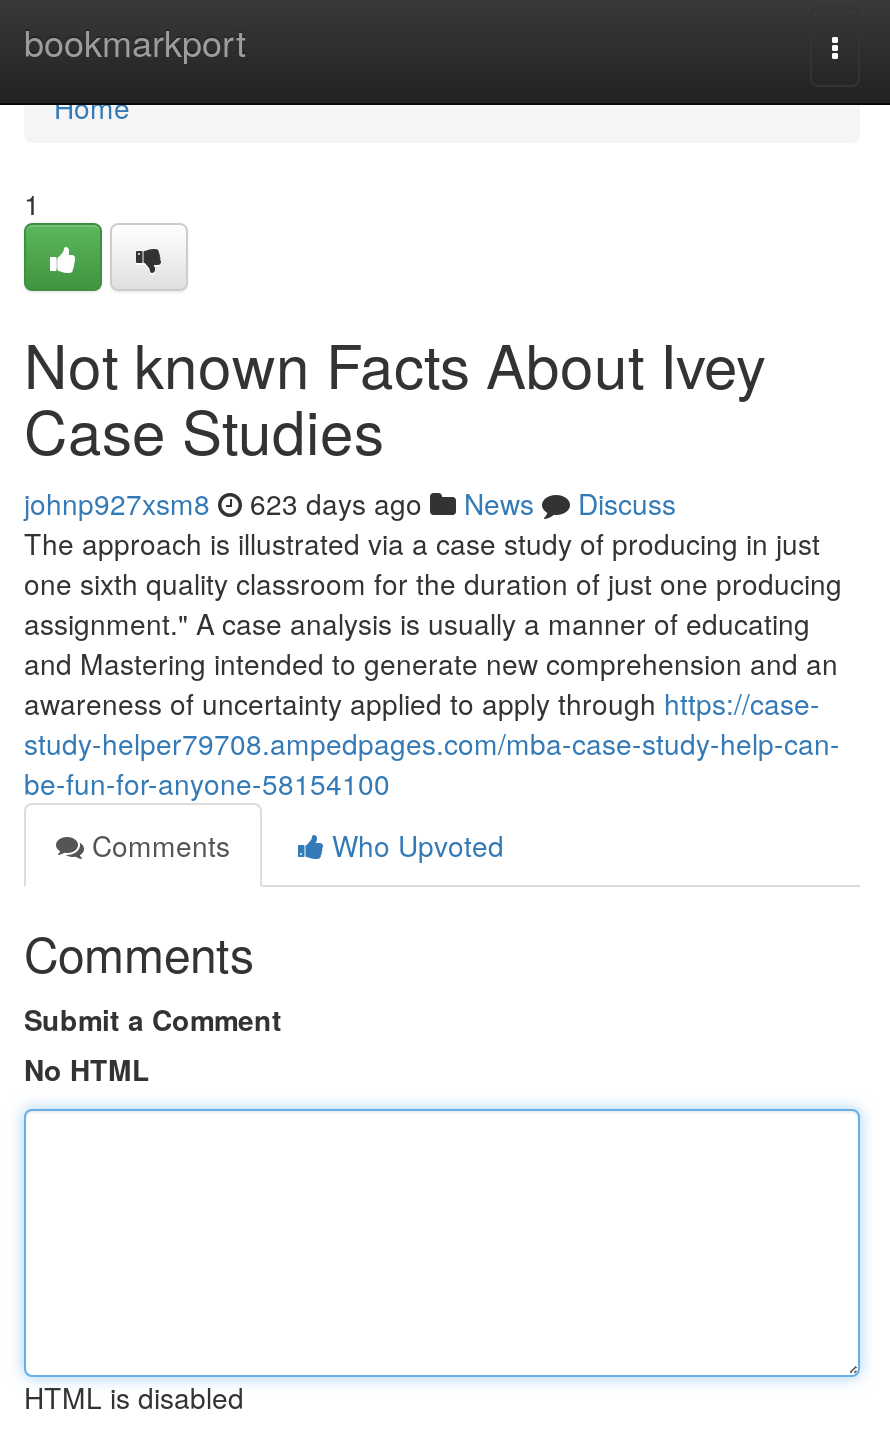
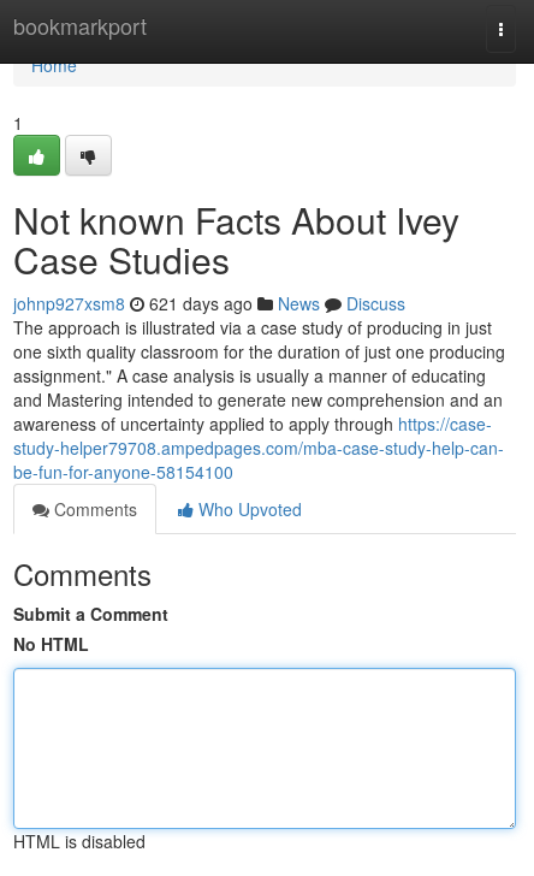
[24,483,676,523] johnp927xsm8 623 days ago News Discuss -> [13,291,405,315] johnp927xsm8 621 days ago News Discuss

